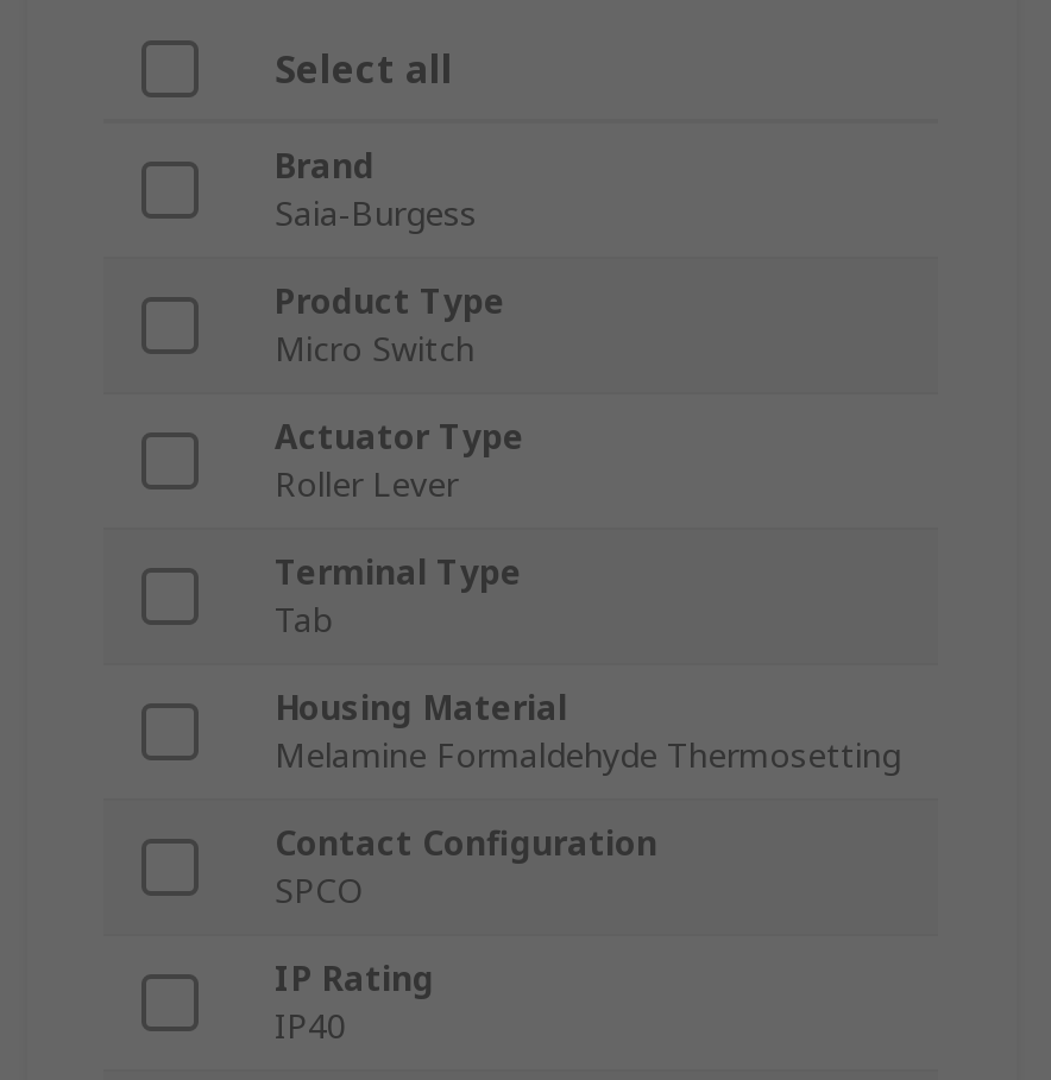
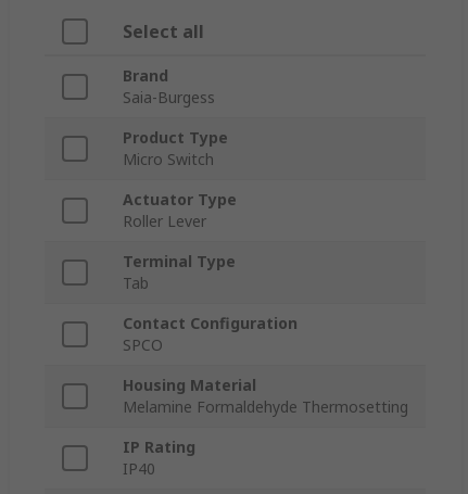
moved [275,686,900,778] -> [123,375,408,417]: Housing Material | Melamine Formaldehyde Thermosetting
moved [275,821,657,914] -> [123,313,298,356]: Contact Configuration | SPCO

